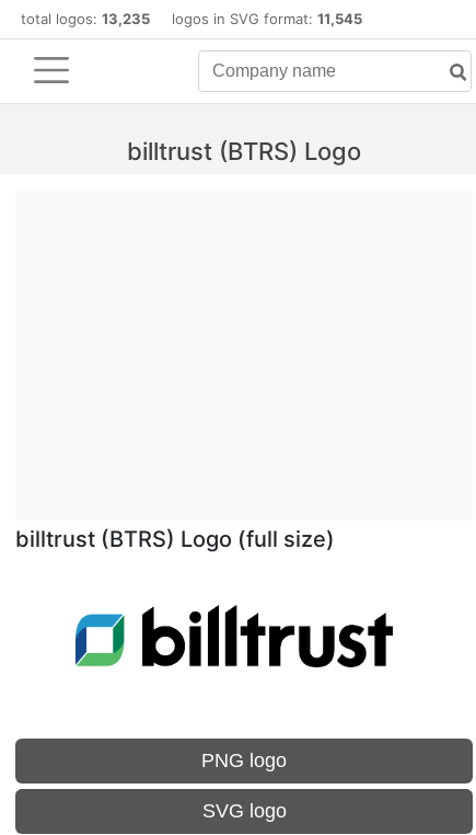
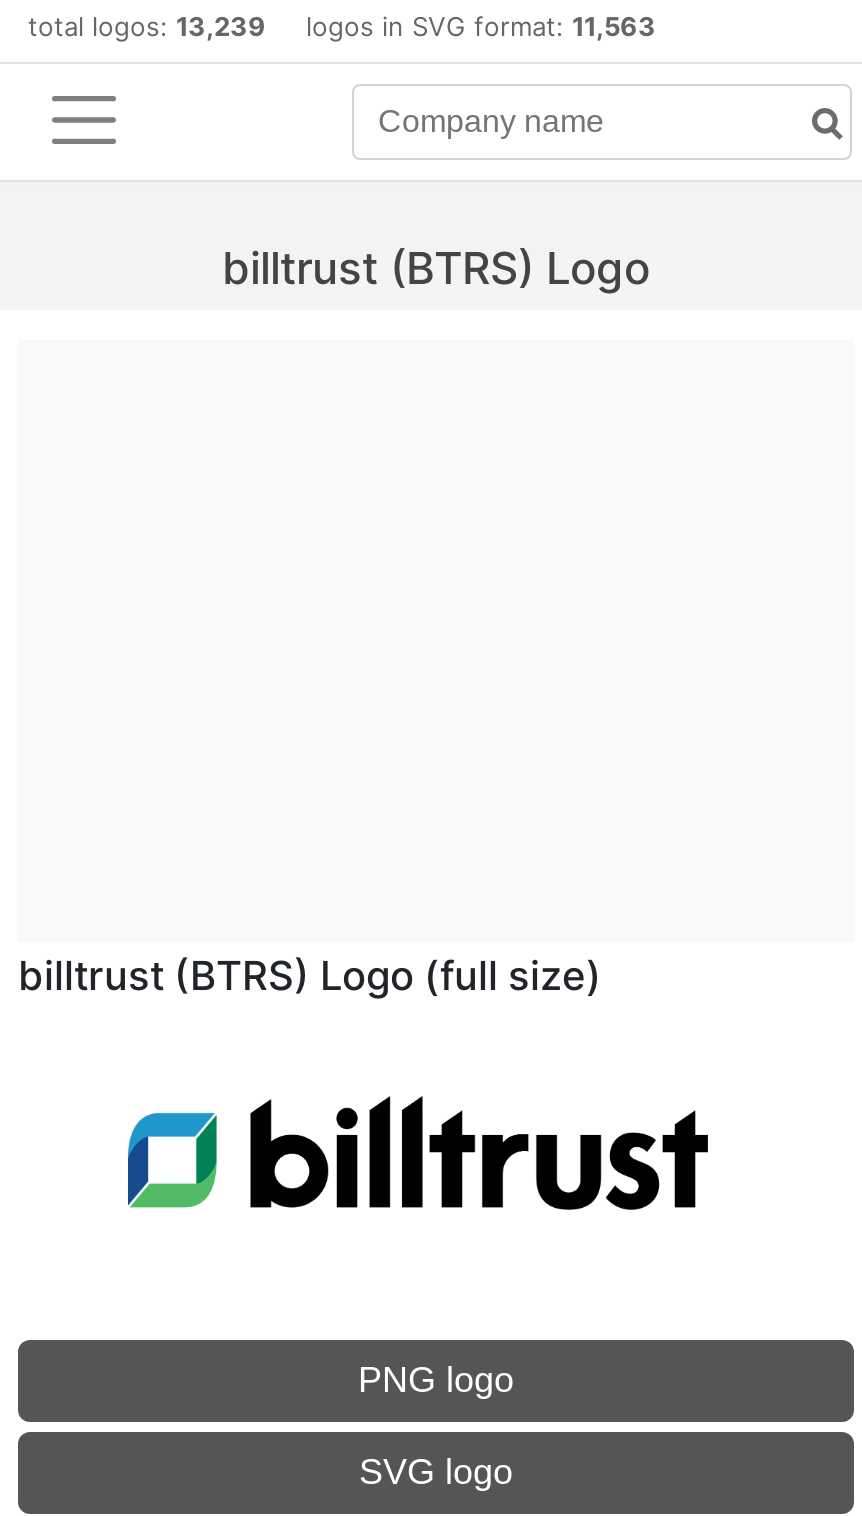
[21,10,362,27] total logos: 13,235 logos in SVG format: 11,545 -> [28,10,656,42] total logos: 13,239 logos in SVG format: 11,563

